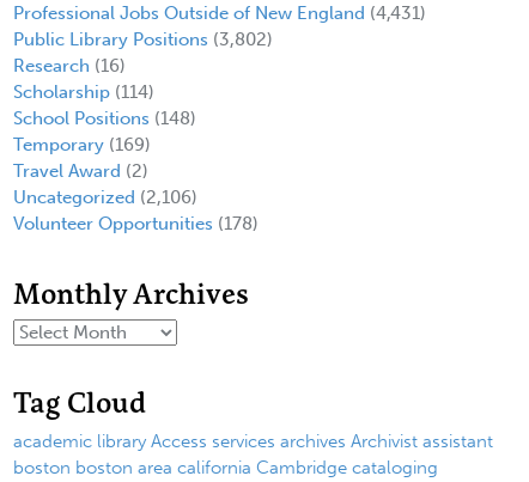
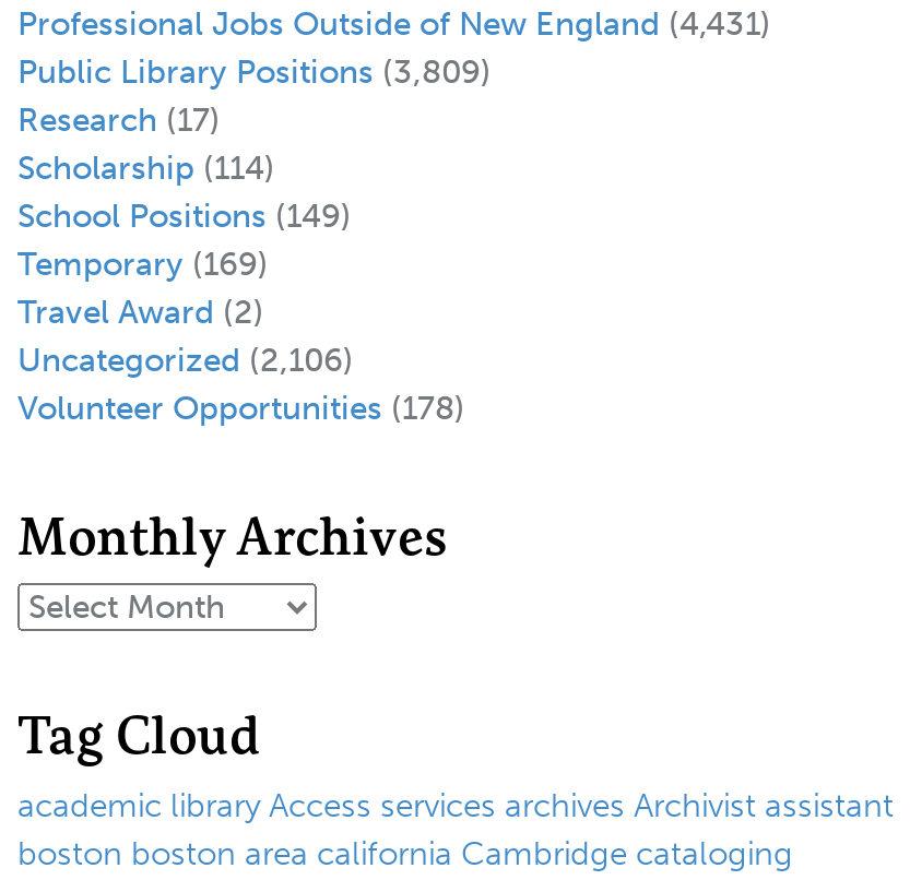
[13,29,273,50] Public Library Positions (3,802) -> [17,53,492,92] Public Library Positions (3,809)
[13,55,126,77] Research (16) -> [17,101,221,140] Research (17)
[13,108,196,129] School Positions (148) -> [17,197,352,236] School Positions (149)

